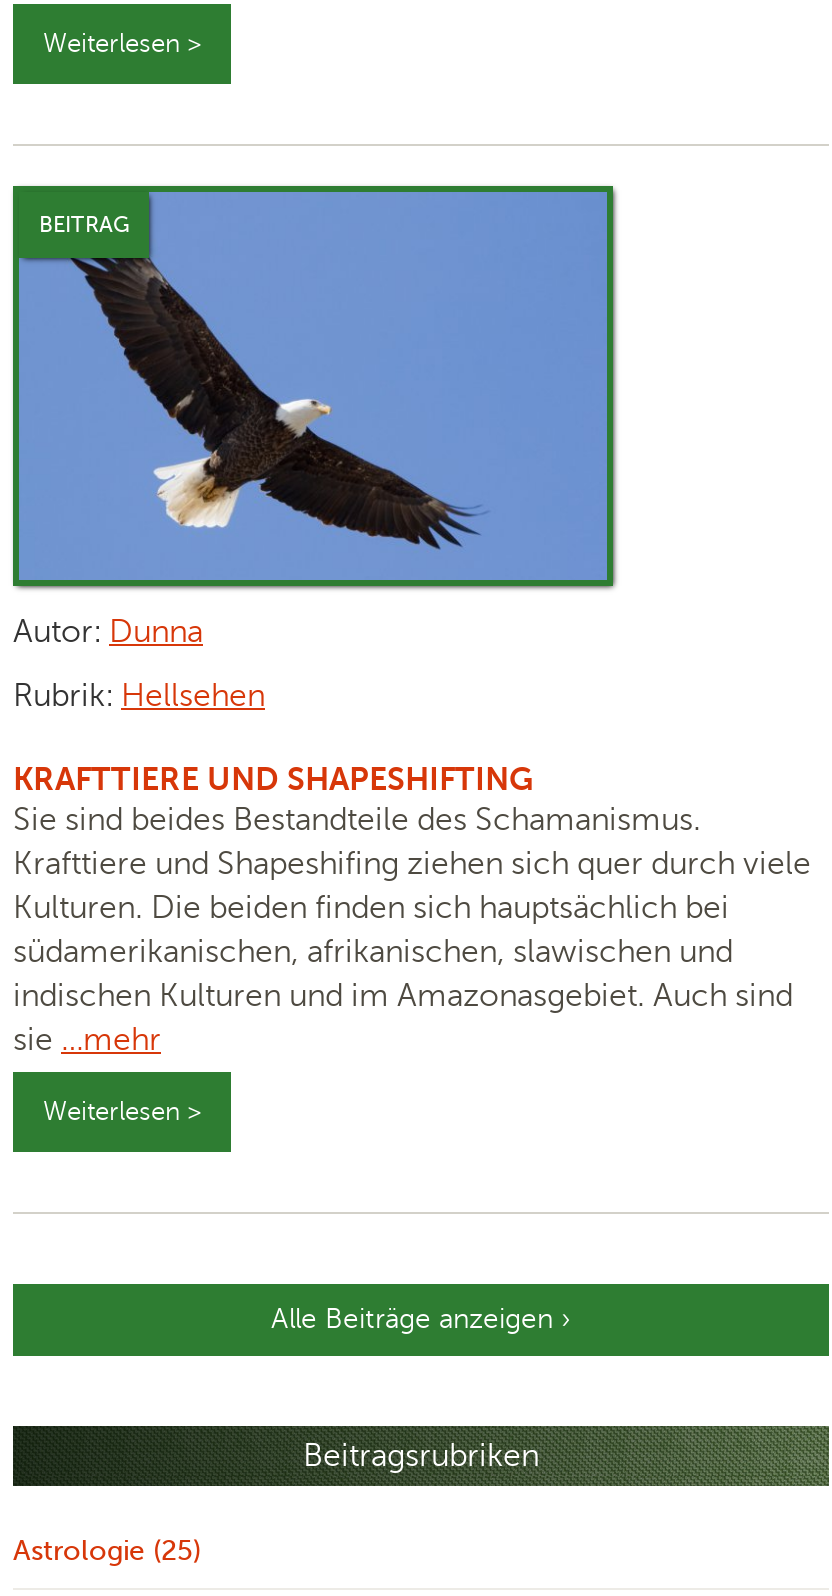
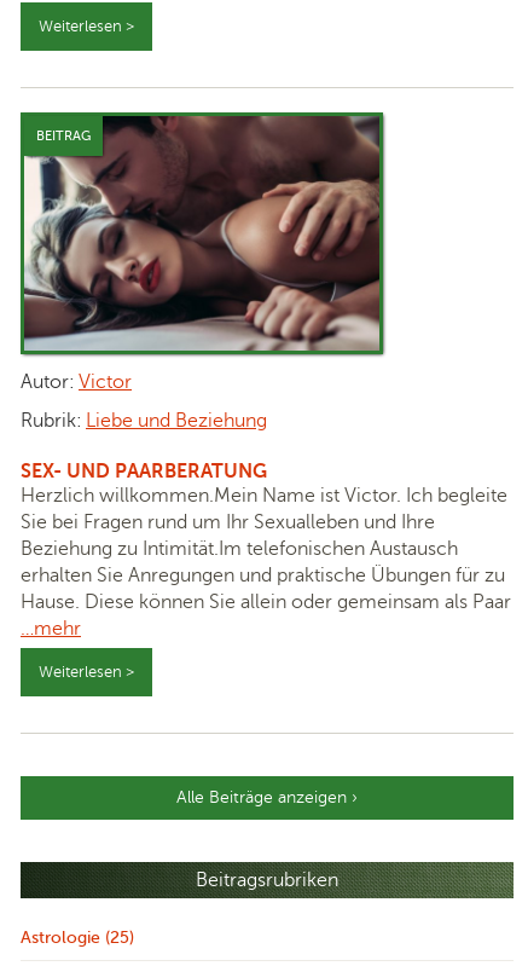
[13,190,609,651] [image] | Autor: Dunna -> [21,115,381,393] [image] | Autor: Victor
[13,679,265,715] Rubrik: Hellsehen -> [21,410,267,432] Rubrik: Liebe und Beziehung
[13,763,811,1059] KRAFTTIERE UND SHAPESHIFTING | Sie sind beides Bestandteile des Schamanismus. | Krafttiere und Shapeshifing ziehen sich quer durch viele | Kulturen. Die beiden finden sich hauptsächlich bei | südamerikanischen, afrikanischen, slawischen und | indischen Kulturen und im Amazonasgebiet. Auch sind | sie …mehr -> [21,461,511,640] SEX- UND PAARBERATUNG | Herzlich willkommen.Mein Name ist Victor. Ich begleite | Sie bei Fragen rund um Ihr Sexualleben und Ihre | Beziehung zu Intimität.Im telefonischen Austausch | erhalten Sie Anregungen und praktische Übungen für zu | Hause. Diese können Sie allein oder gemeinsam als Paar | …mehr

